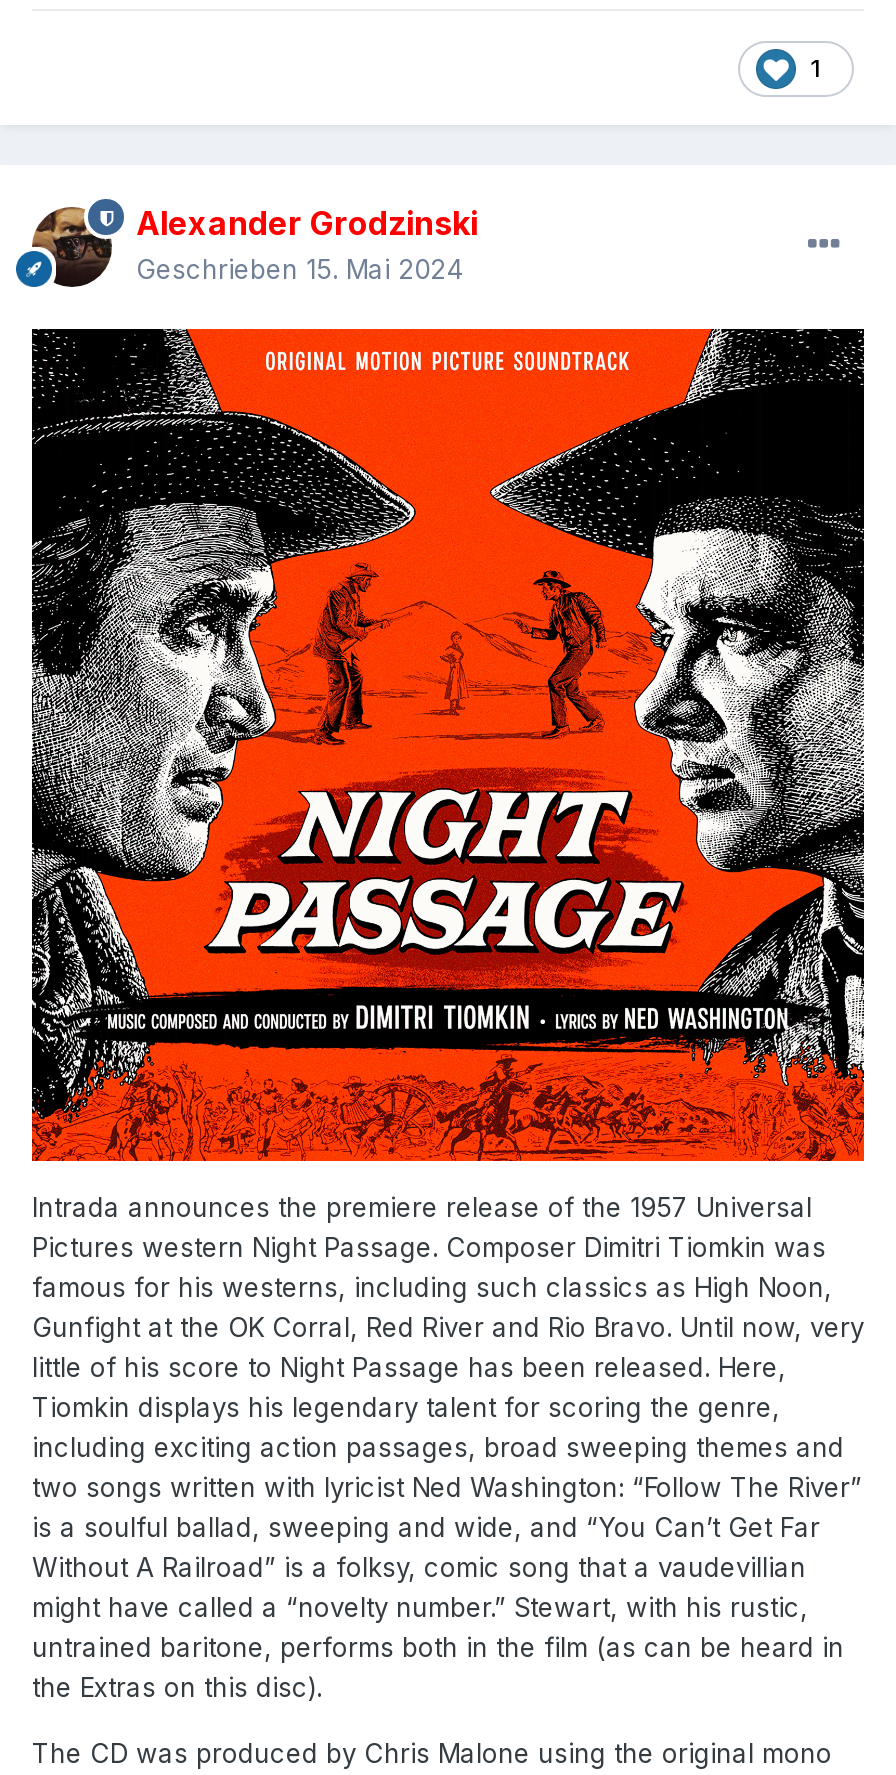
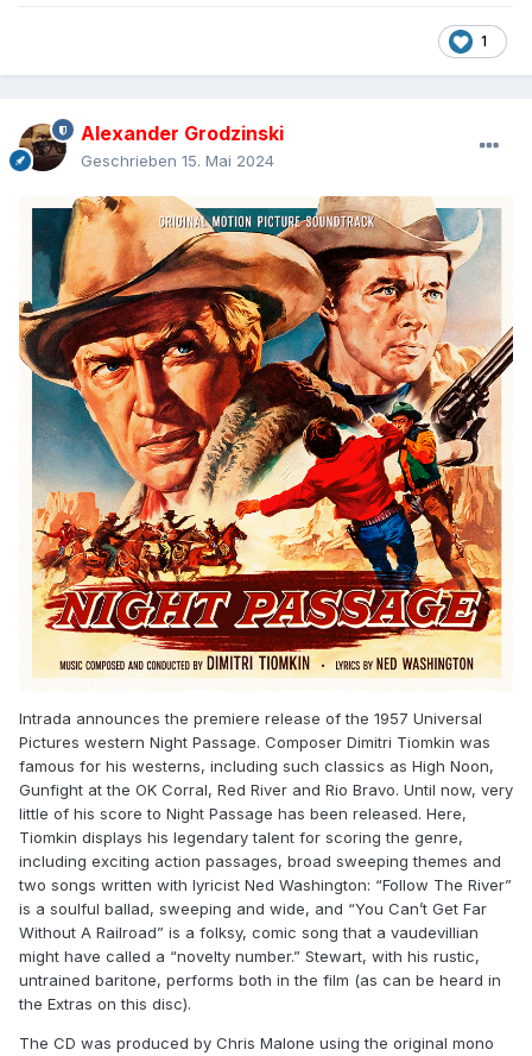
[30,327,866,1163] [image] -> [18,195,514,691] [image]

